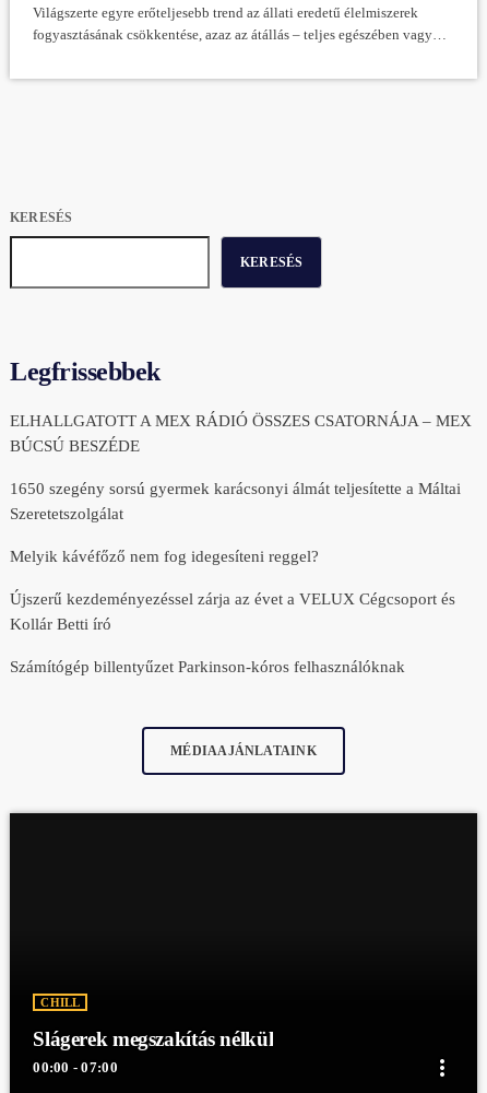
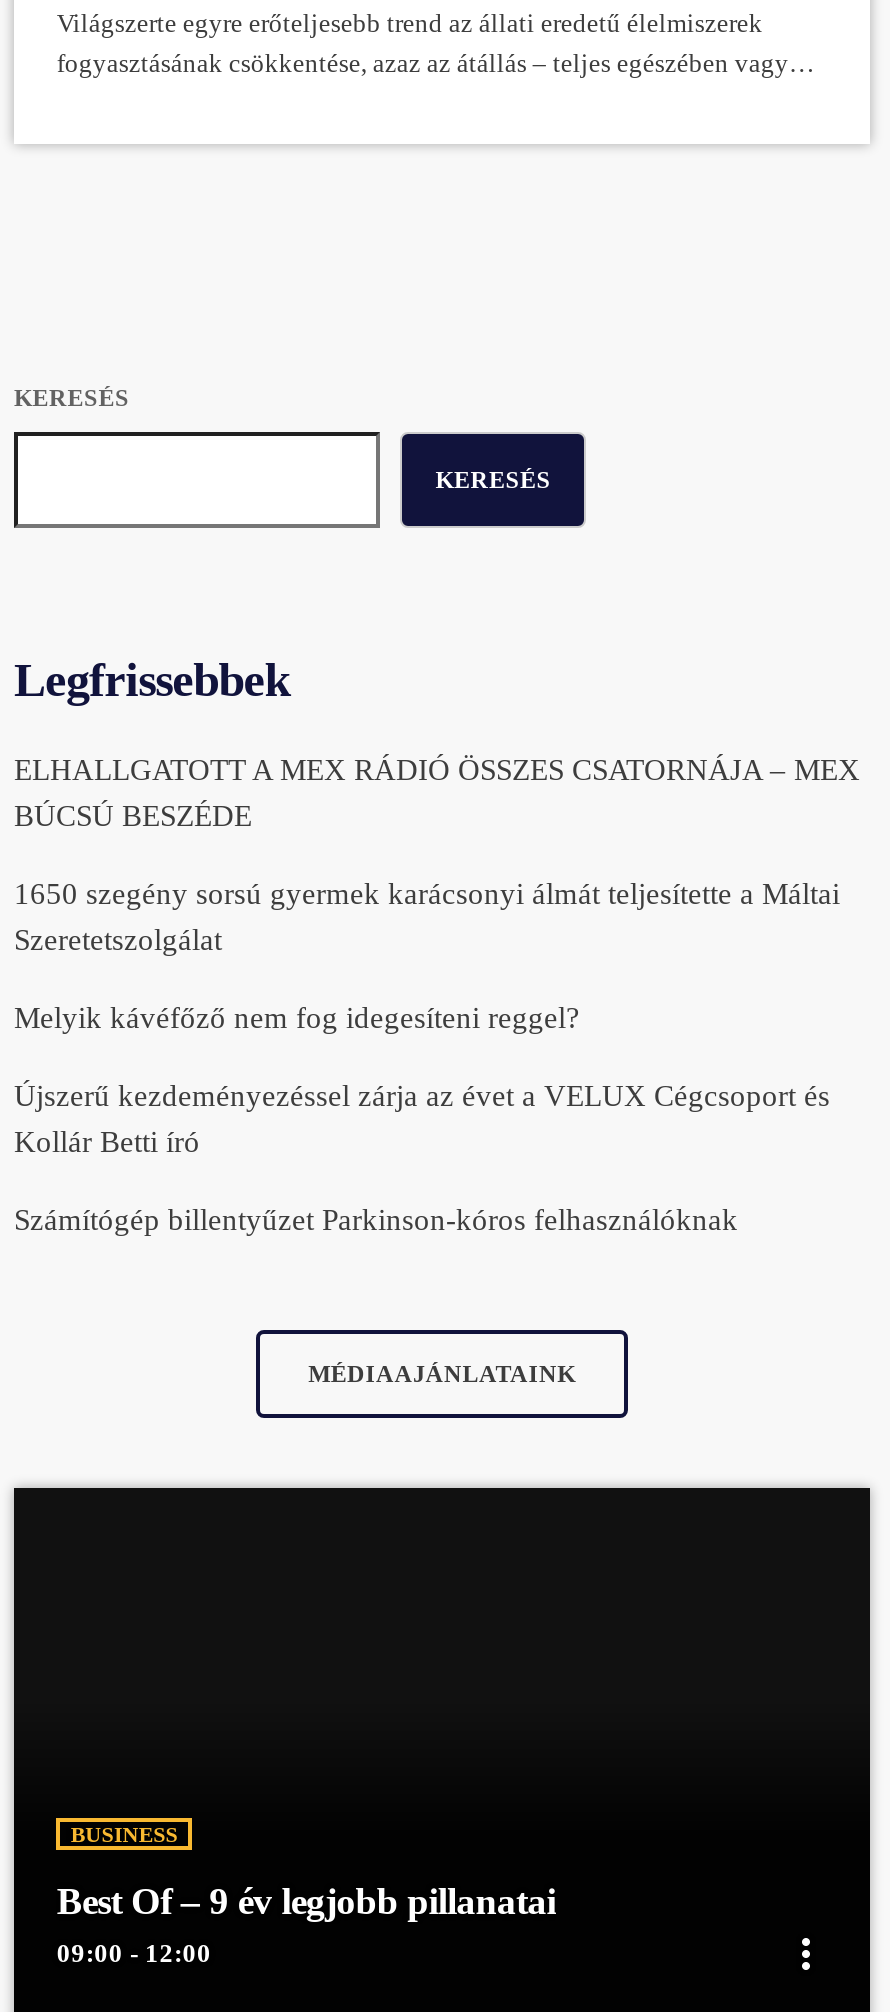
[41,996,80,1009] CHILL -> [71,1823,178,1847] BUSINESS
[33,1028,273,1076] Slágerek megszakítás nélkül | 00:00 - 07:00 -> [57,1881,556,1969] Best Of – 9 év legjobb pillanatai | 09:00 - 12:00

